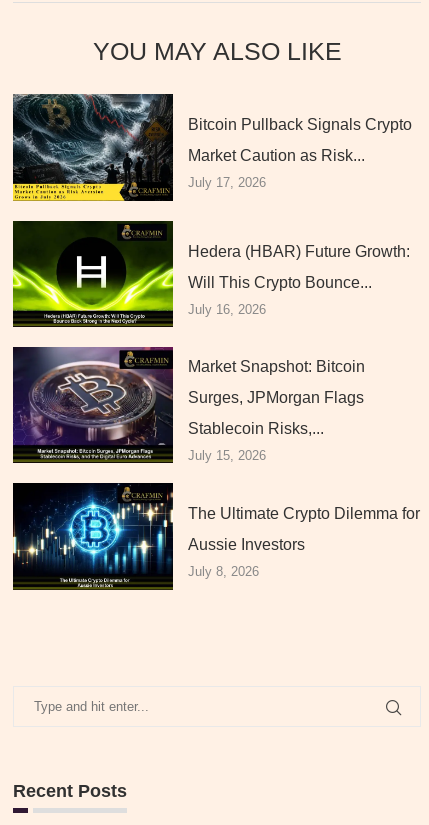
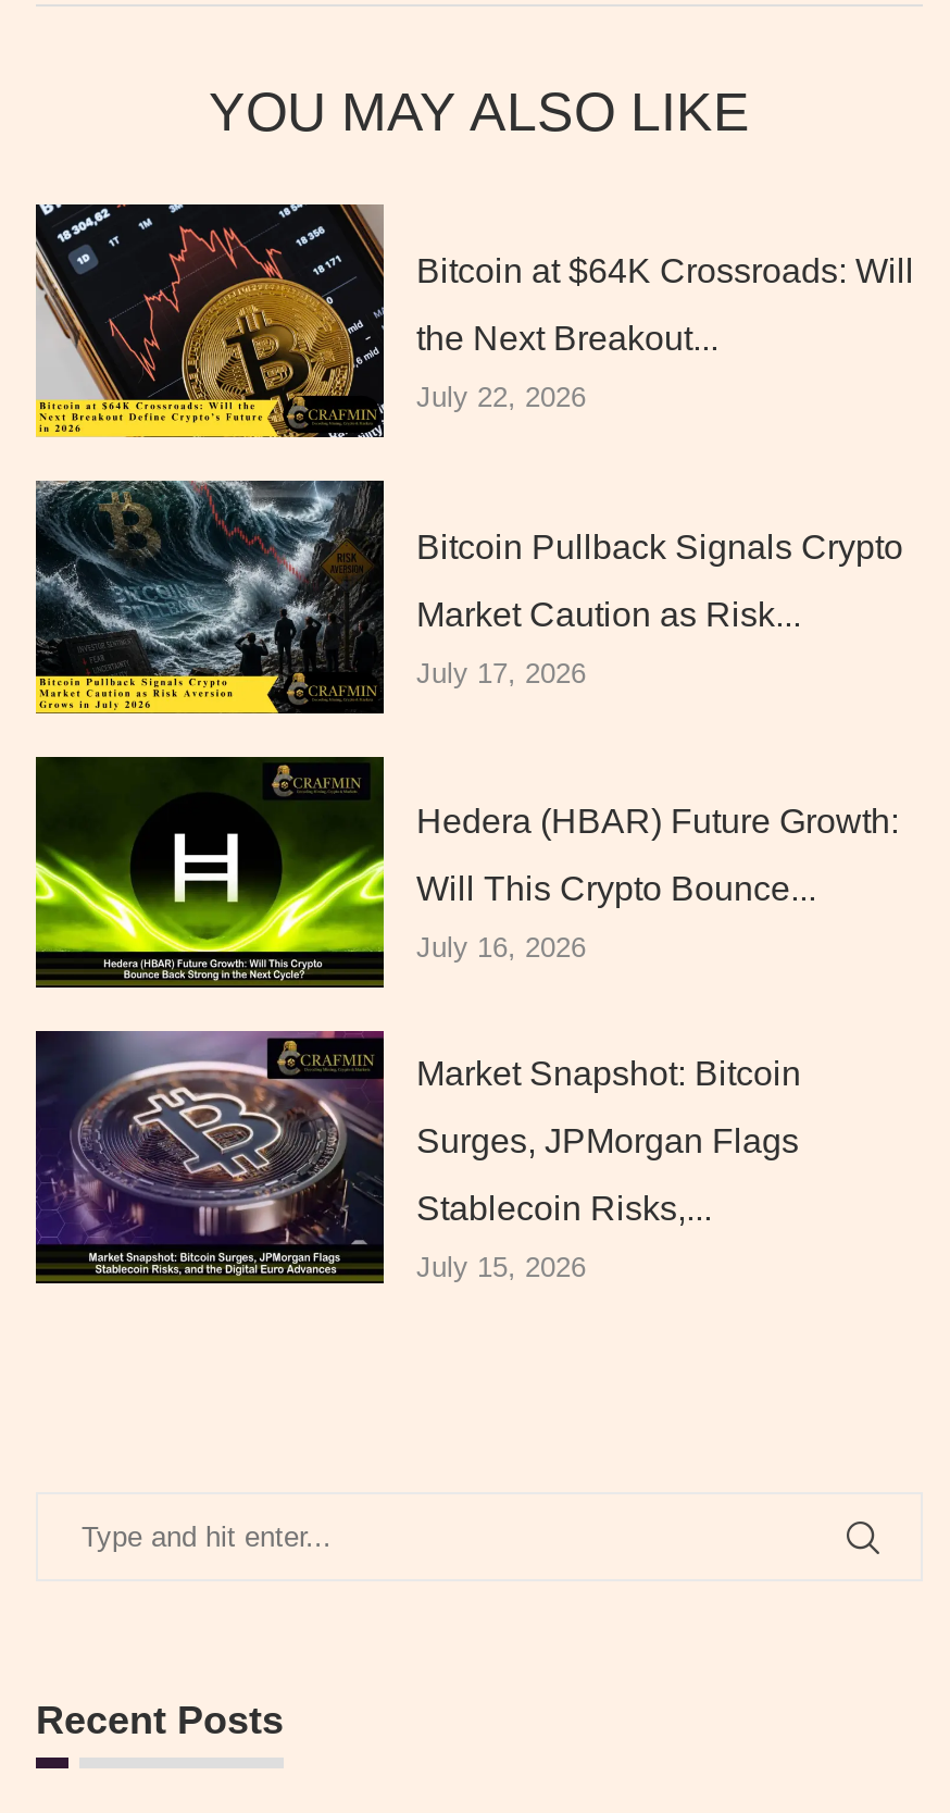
none -> [34,202,914,439] [image] | Bitcoin at $64K Crossroads: Will | the Next Breakout... | July 22, 2026
moved [11,92,412,463] -> [32,476,903,1284]: [image] | Bitcoin Pullback Signals Crypto | Market Caution as Risk... | ... | Stablecoin Risks,... | July 15, 2026
[12,482,420,588] [image] | The Ultimate Crypto Dilemma for | Aussie Investors | July 8, 2026 -> none

